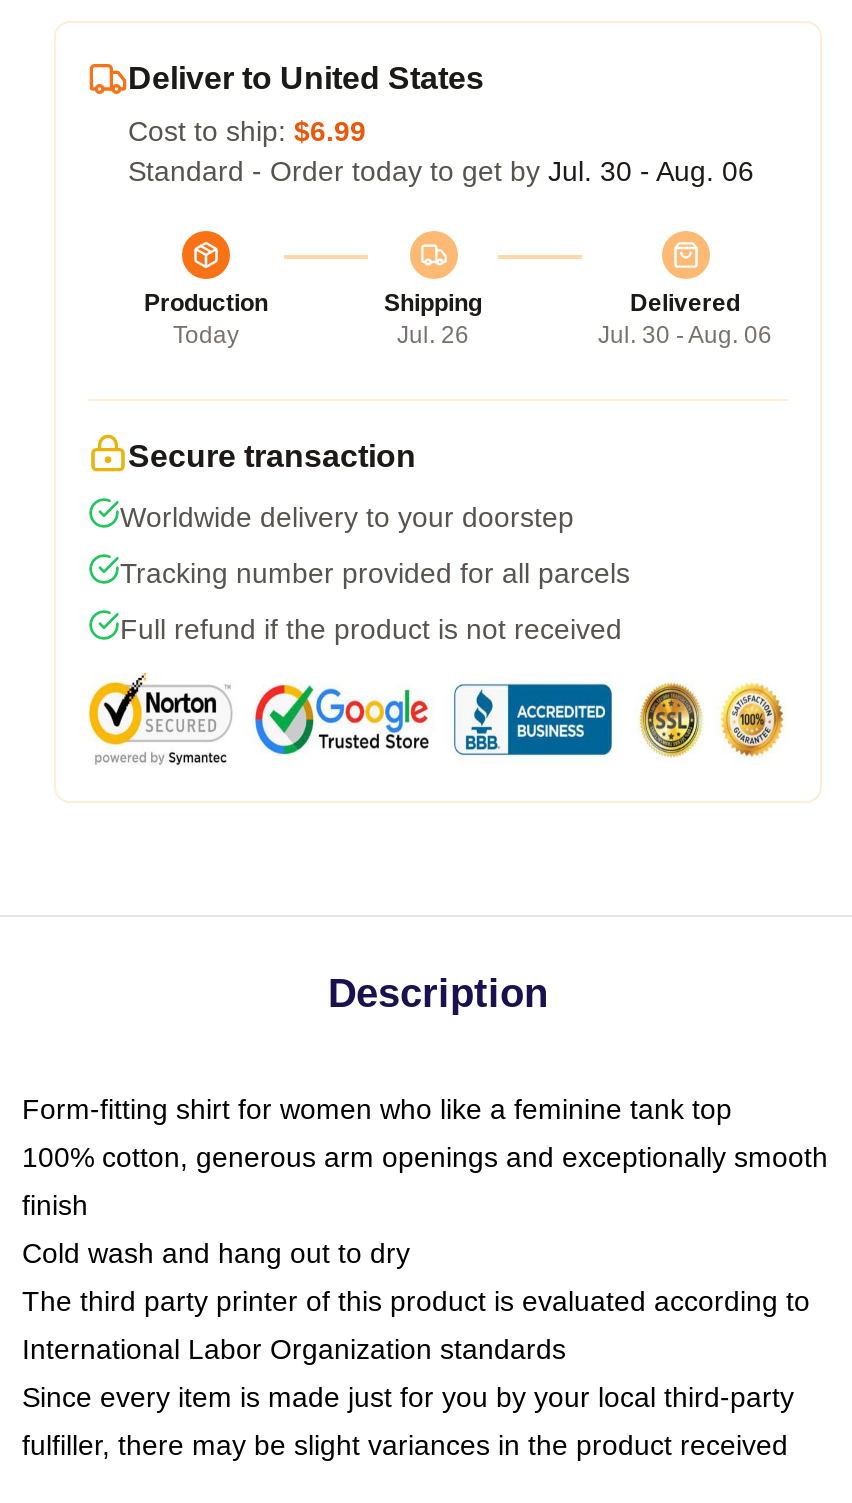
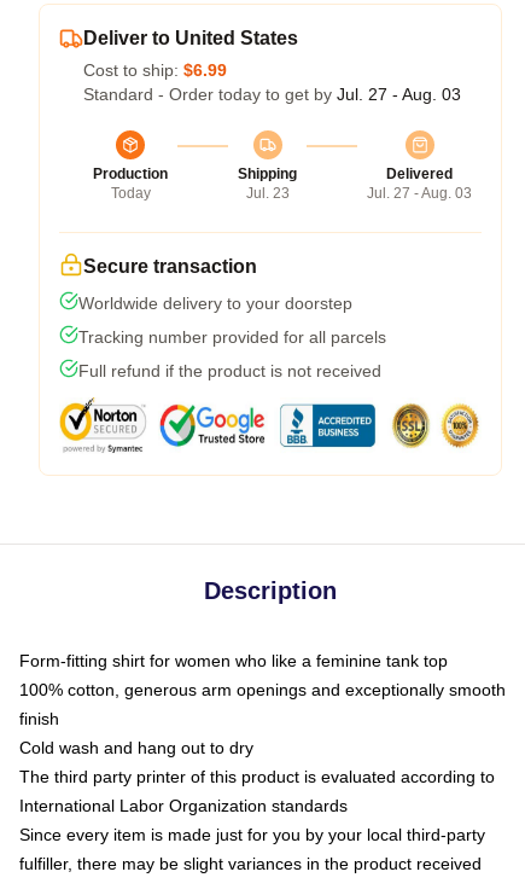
[128,155,754,187] Standard - Order today to get by Jul. 30 - Aug. 06 -> [83,85,461,104] Standard - Order today to get by Jul. 27 - Aug. 03
[397,321,469,349] Jul. 26 -> [246,185,289,202] Jul. 23
[598,321,772,349] Jul. 30 - Aug. 06 -> [367,185,472,202] Jul. 27 - Aug. 03

